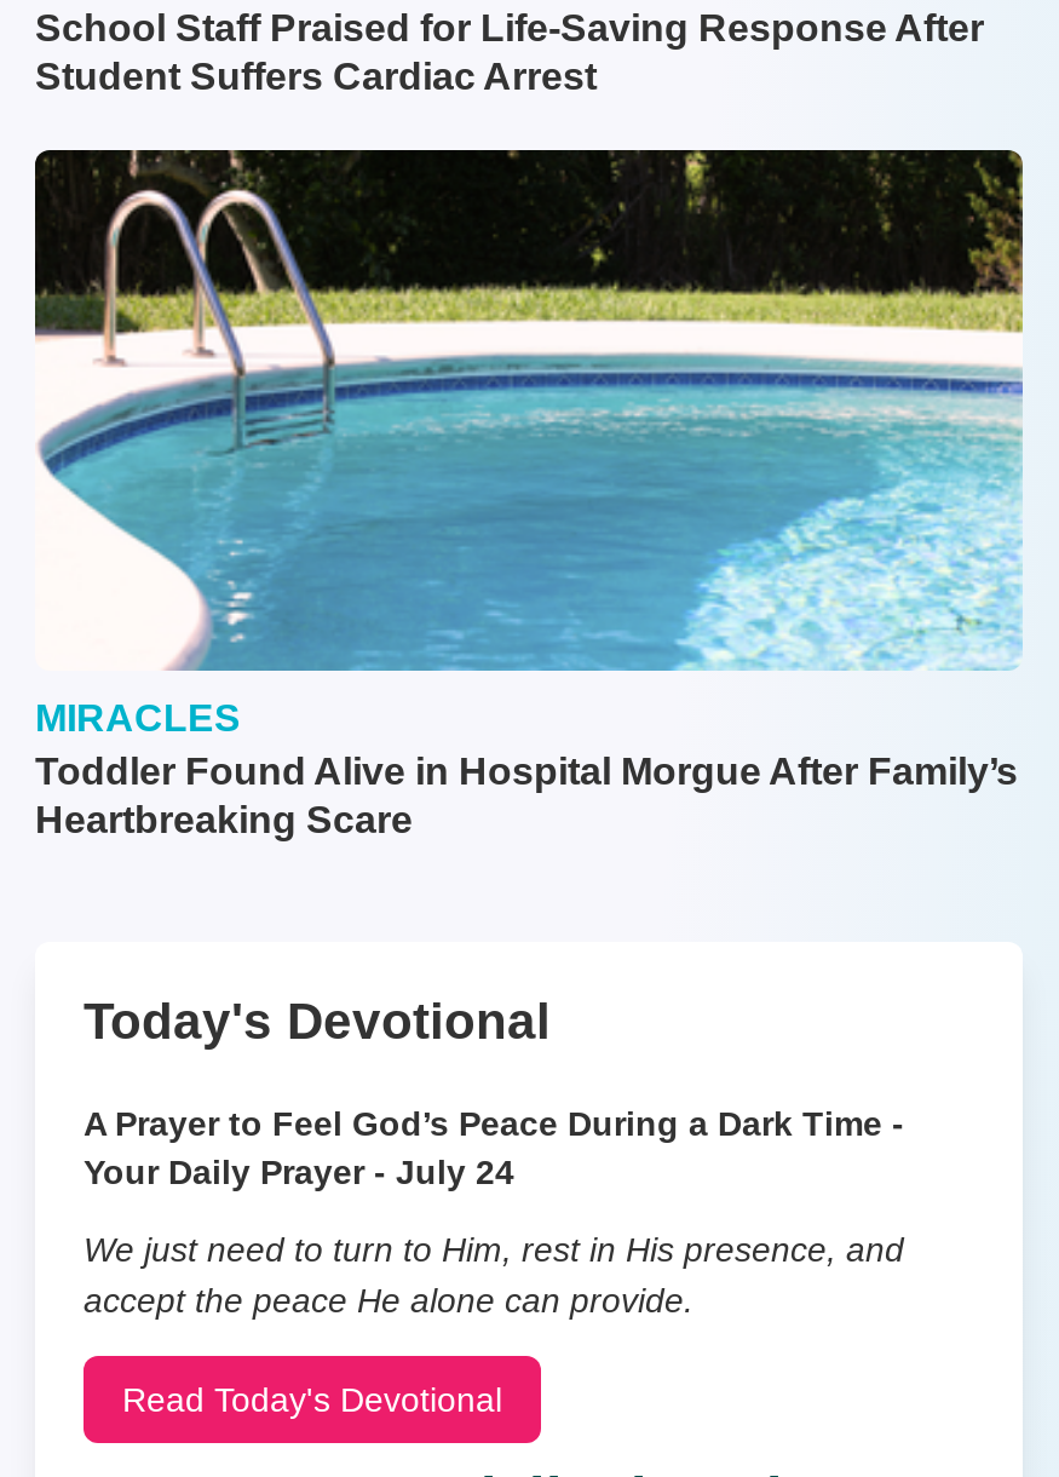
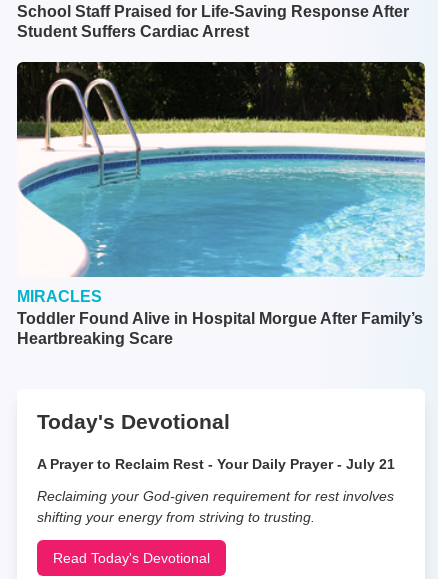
[84,1103,904,1190] A Prayer to Feel God’s Peace During a Dark Time - | Your Daily Prayer - July 24 -> [37,456,395,472] A Prayer to Reclaim Rest - Your Daily Prayer - July 21
[84,1229,904,1319] We just need to turn to Him, rest in His presence, and | accept the peace He alone can provide. -> [37,488,394,525] Reclaiming your God-given requirement for rest involves | shifting your energy from striving to trusting.

